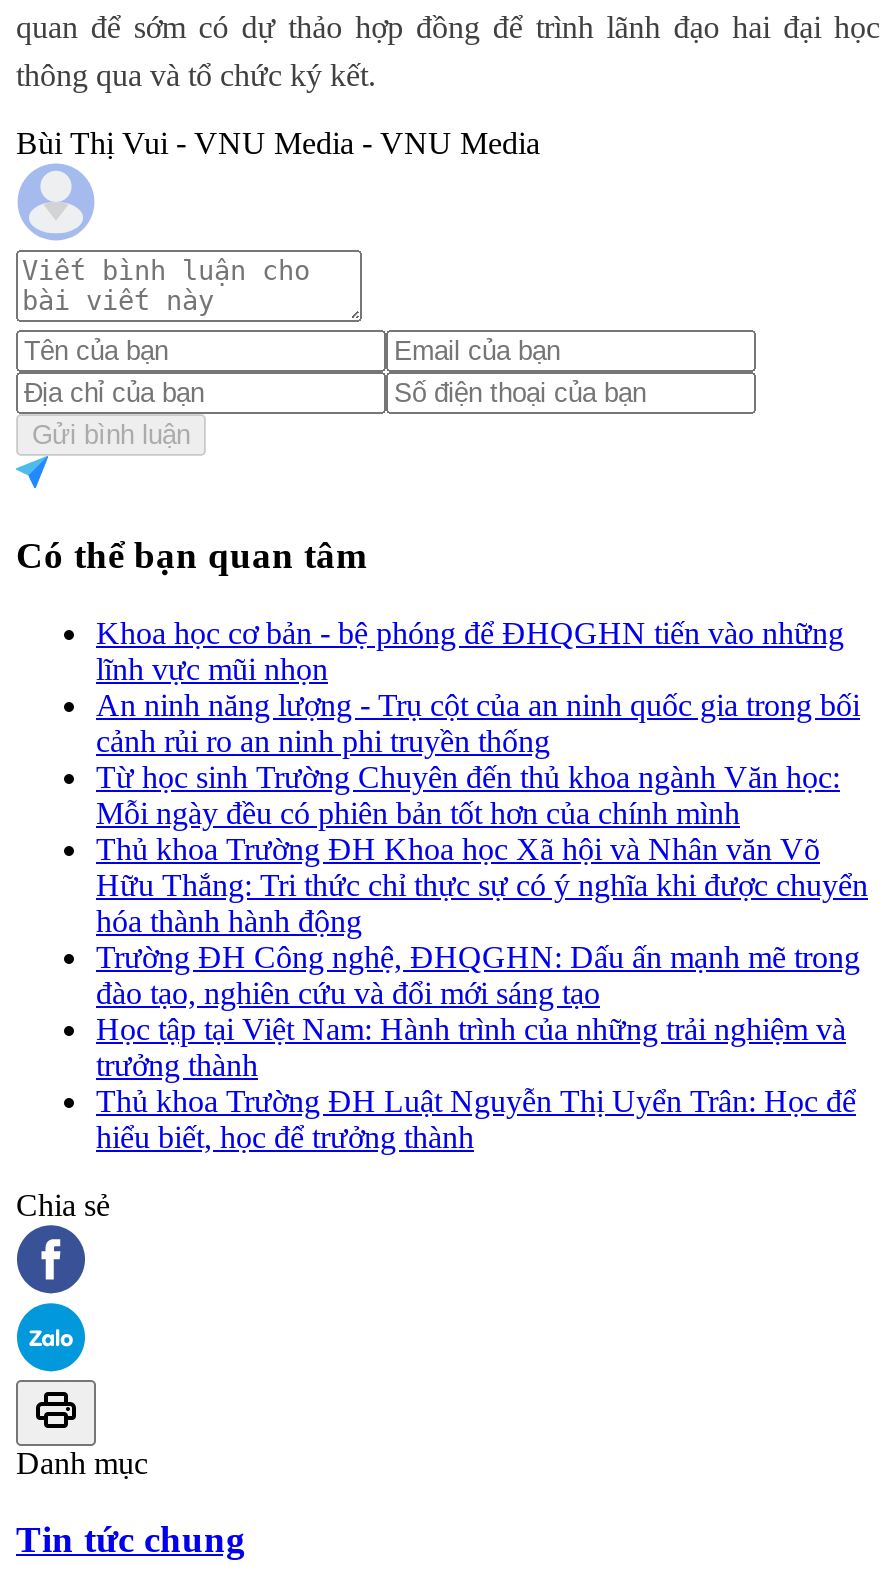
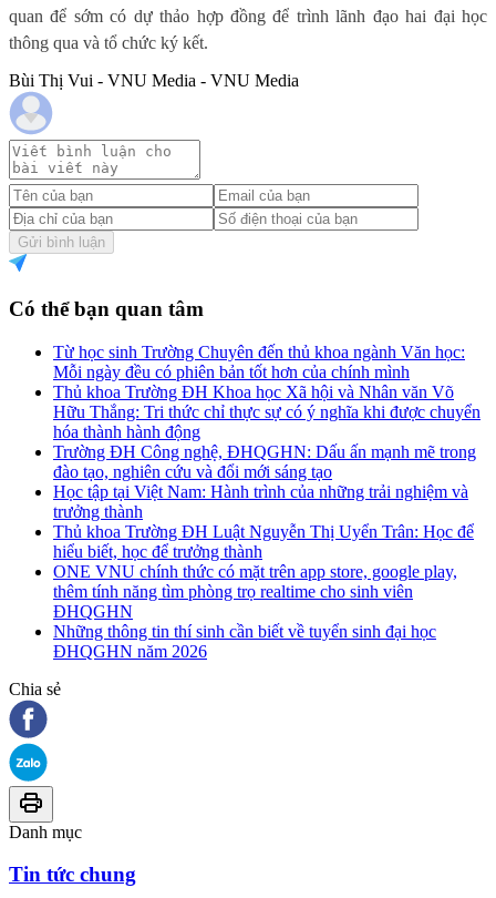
[96,615,860,757] Khoa học cơ bản - bệ phóng để ĐHQGHN tiến vào những | lĩnh vực mũi nhọn | An ninh năng lượng - Trụ cột của an ninh quốc gia trong bối | cảnh rủi ro an ninh phi truyền thống -> none
moved [96,759,868,1153] -> [53,342,480,560]: Từ học sinh Trường Chuyên đến thủ khoa ngành Văn học: | Mỗi ngày đều có phiên bản tốt hơn của chính mình | Thủ khoa Trường ĐH Khoa học Xã hội và Nhân văn Võ | ... | Thủ khoa Trường ĐH Luật Nguyễn Thị Uyển Trân: Học để | hiểu biết, học để trưởng thành
none -> [53,562,457,660] ONE VNU chính thức có mặt trên app store, google play, | thêm tính năng tìm phòng trọ realtime cho sinh viên | ĐHQGHN | Những thông tin thí sinh cần biết về tuyển sinh đại học | ĐHQGHN năm 2026

